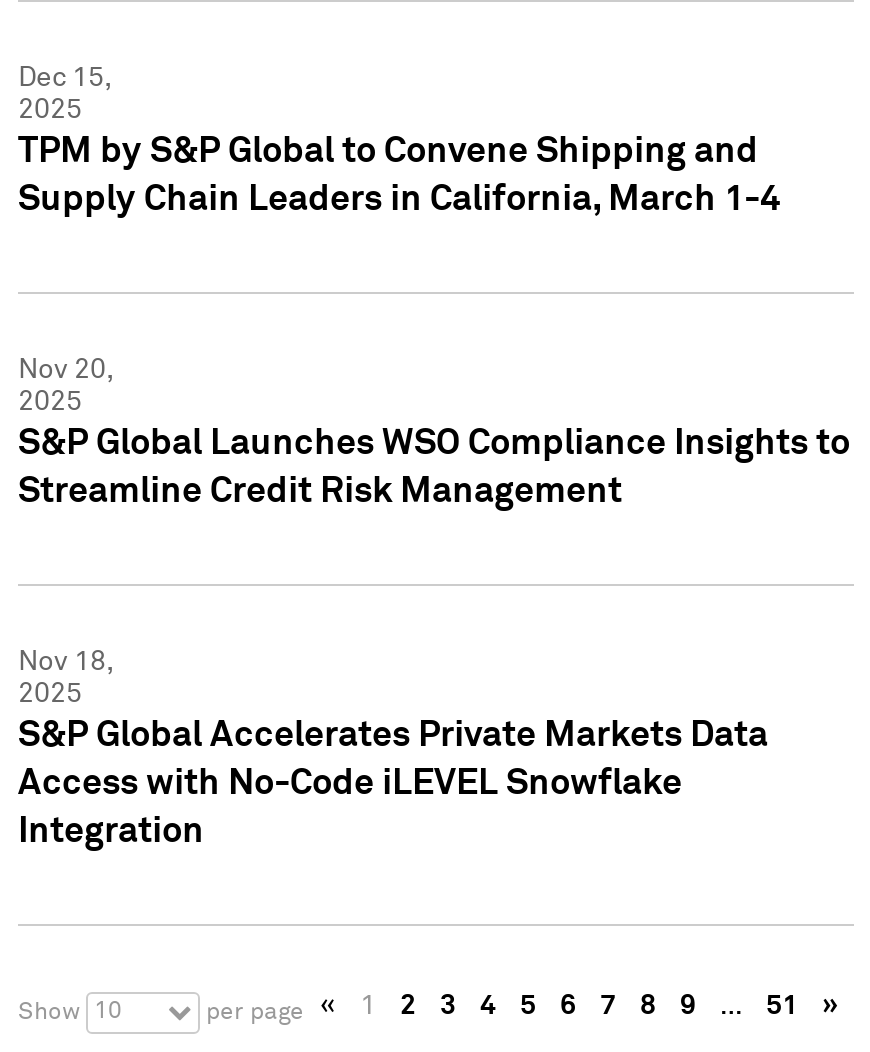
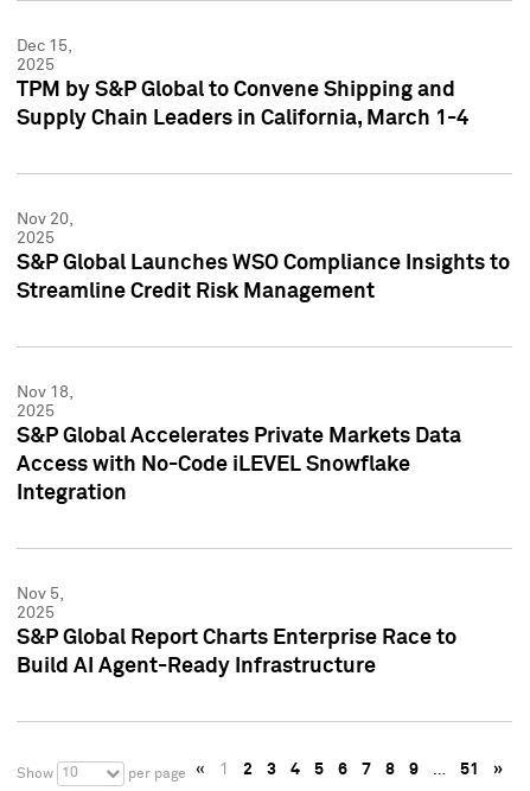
none -> [17,586,456,677] Nov 5, | 2025 | S&P Global Report Charts Enterprise Race to | Build AI Agent-Ready Infrastructure

